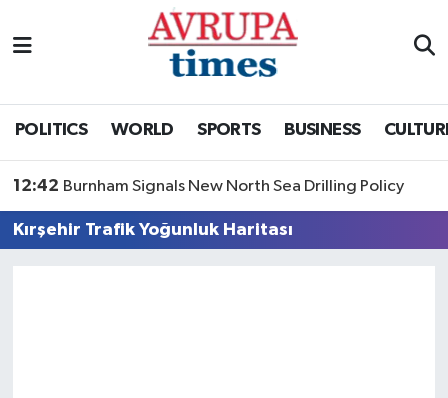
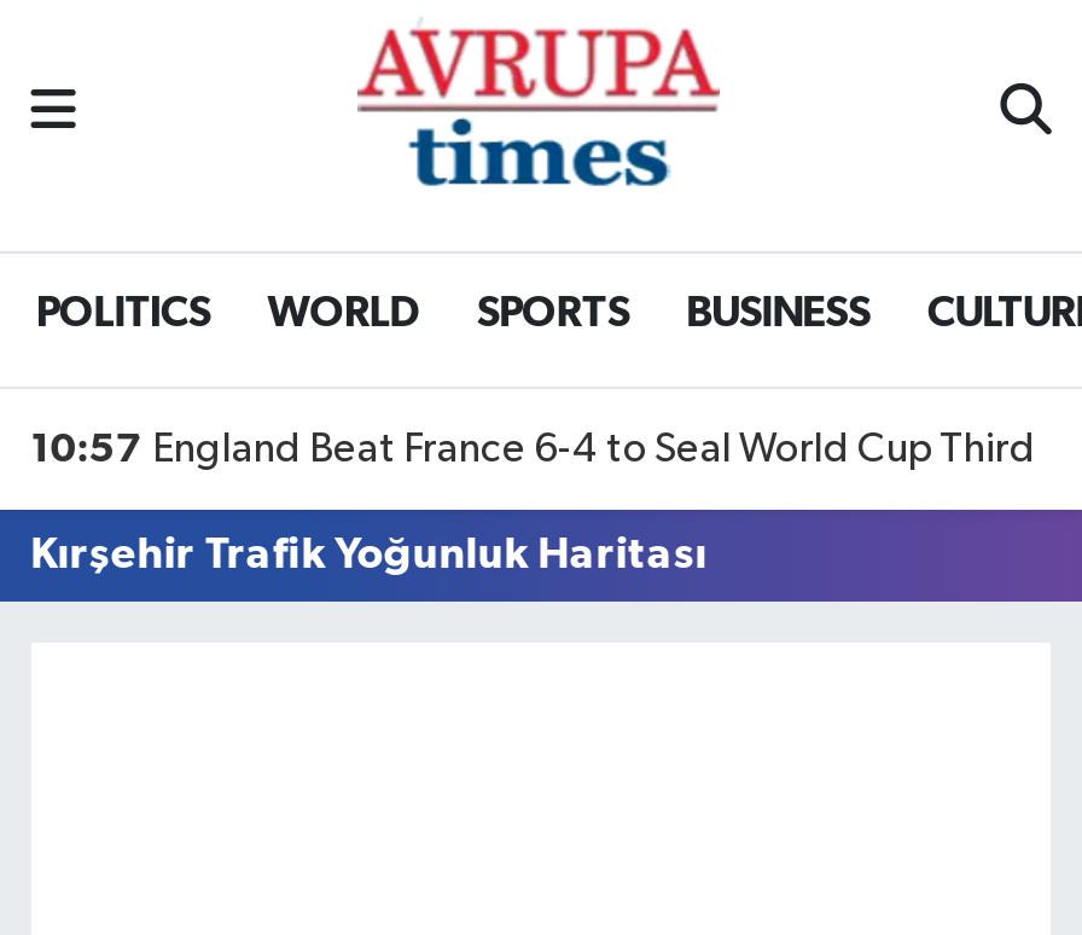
[13,177,404,195] 12:42 Burnham Signals New North Sea Drilling Policy -> [31,428,1036,471] 10:57 England Beat France 6-4 to Seal World Cup Third

